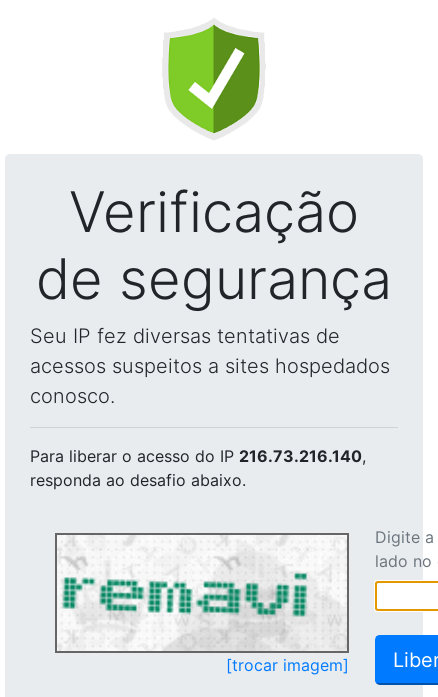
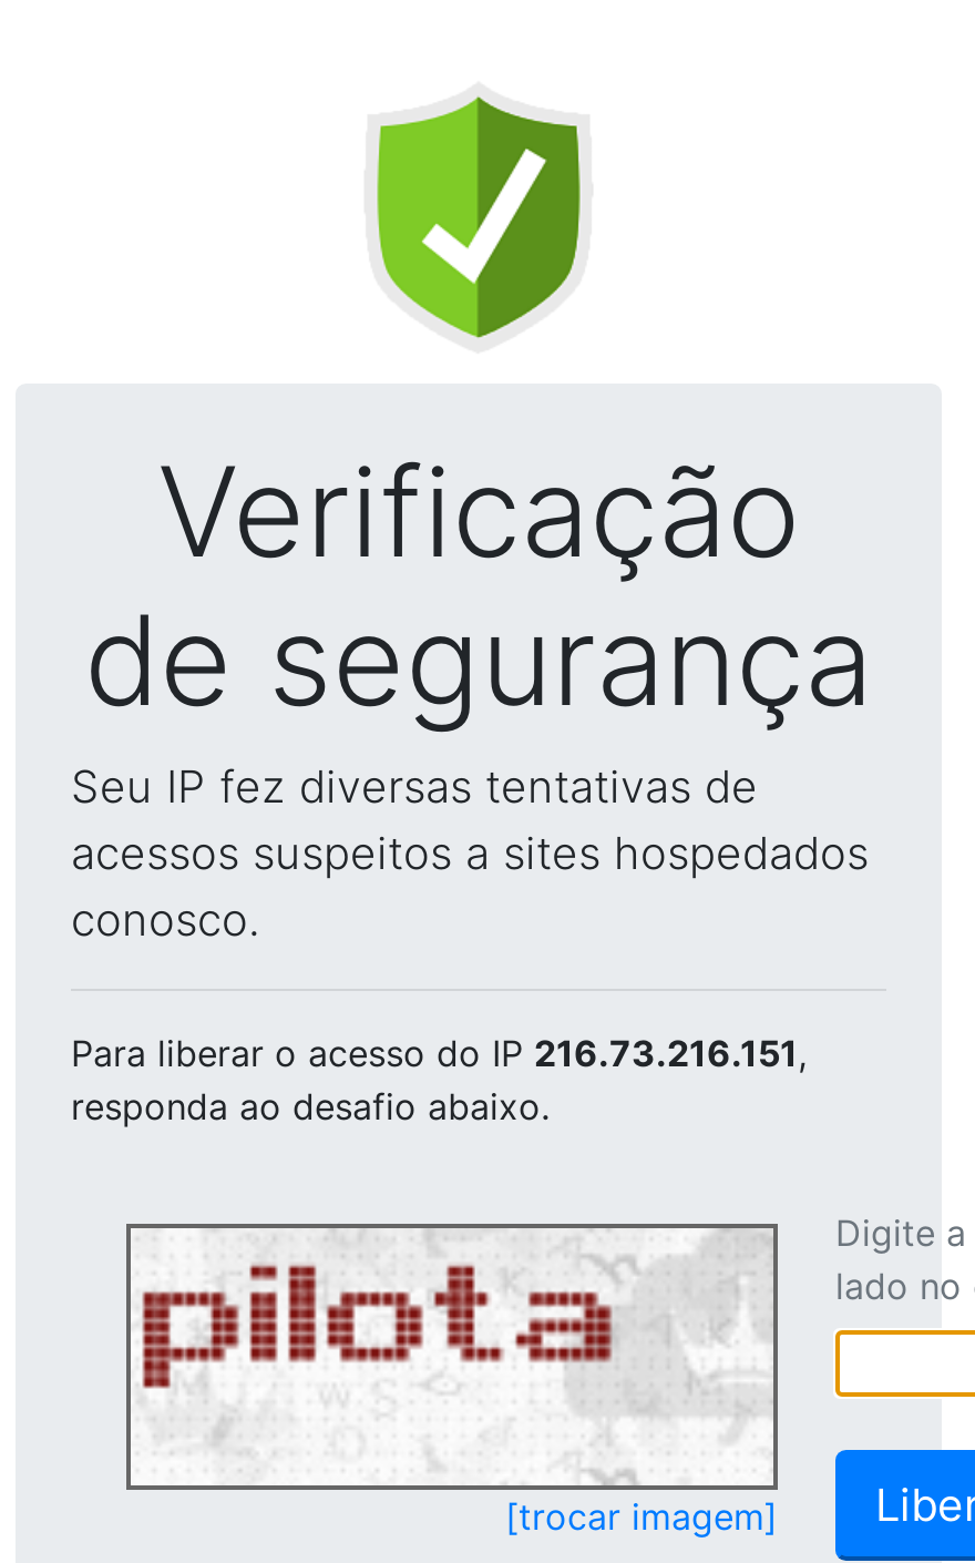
[30,446,366,466] Para liberar o acesso do IP 216.73.216.140, -> [71,1031,807,1075] Para liberar o acesso do IP 216.73.216.151,
[62,536,345,648] [image] -> [140,1233,767,1481] [image]

